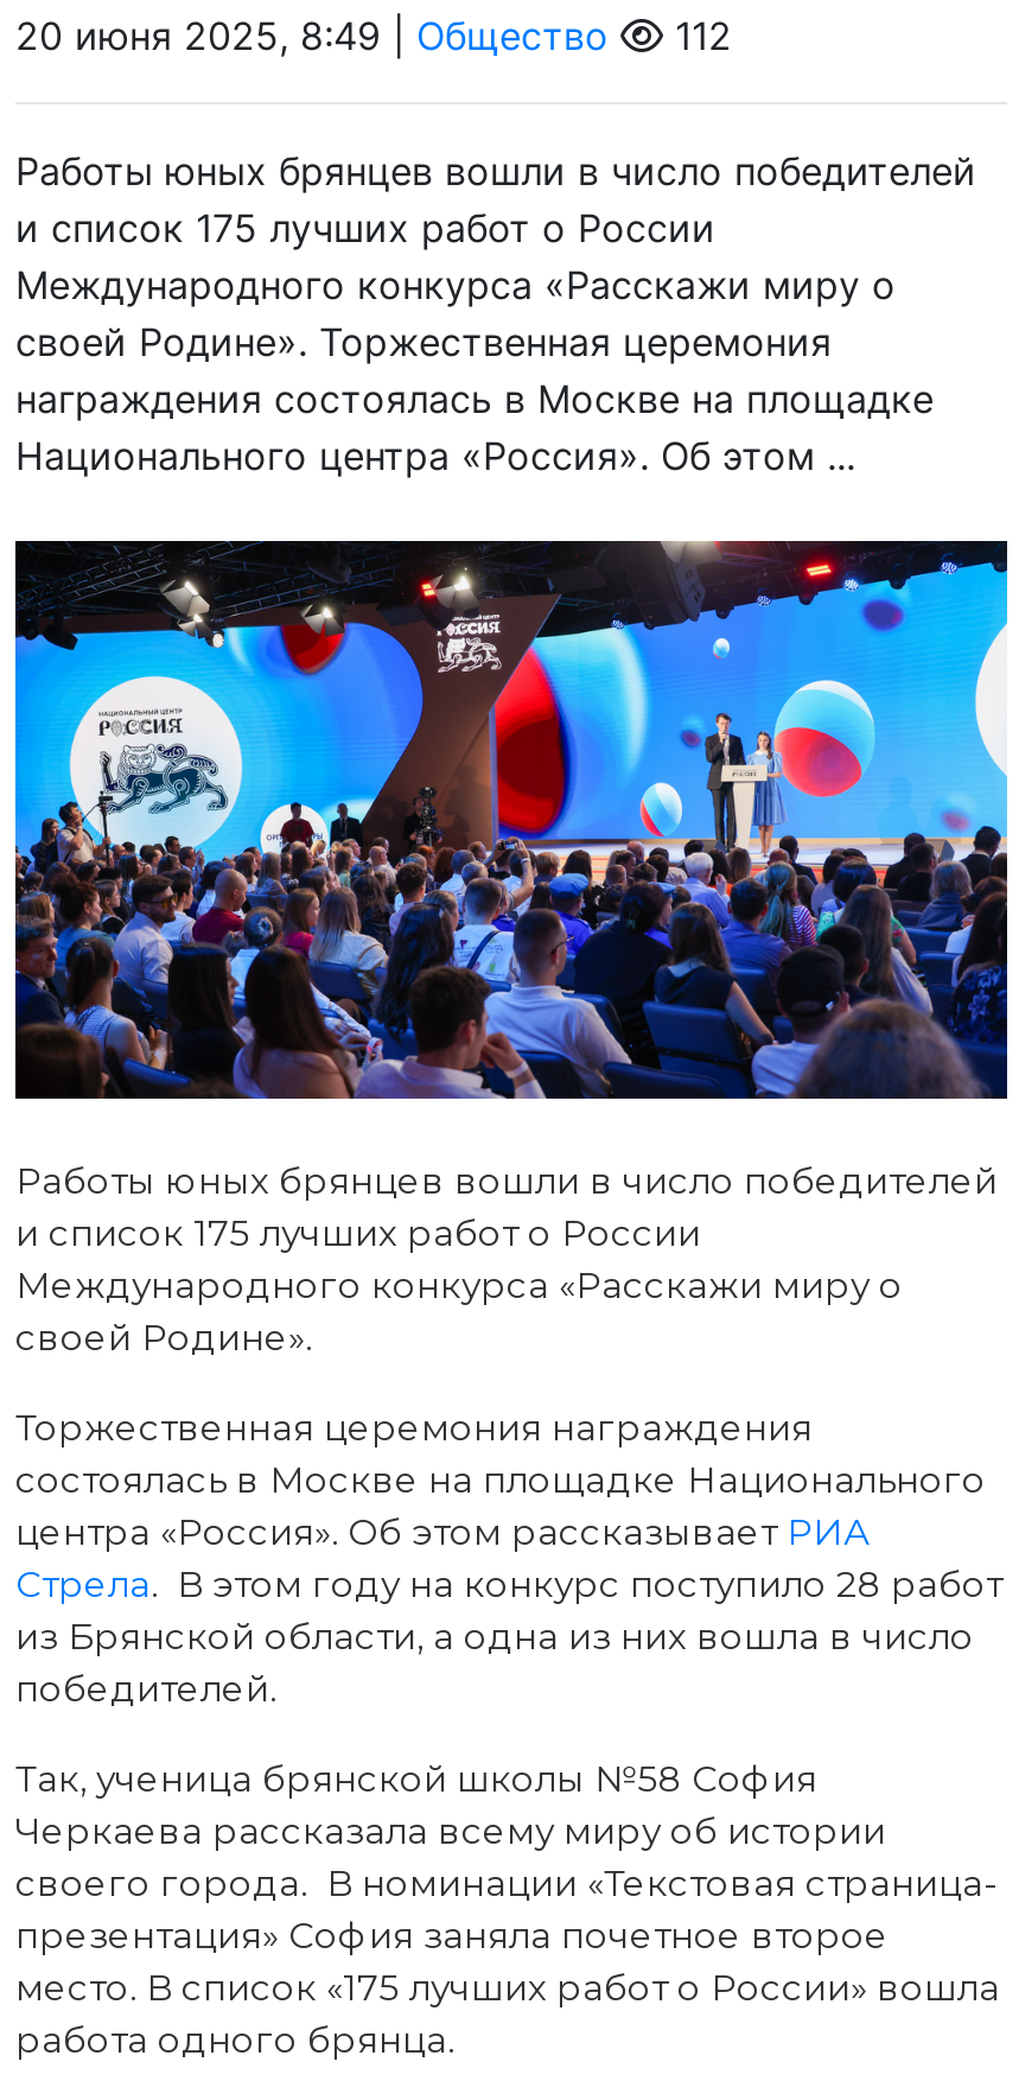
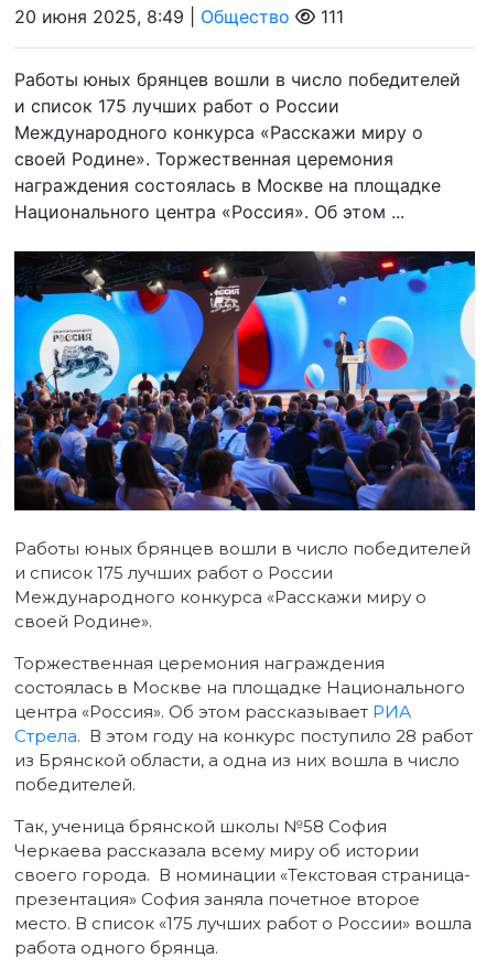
[663,13,732,60] 112 -> [315,6,344,28] 111

